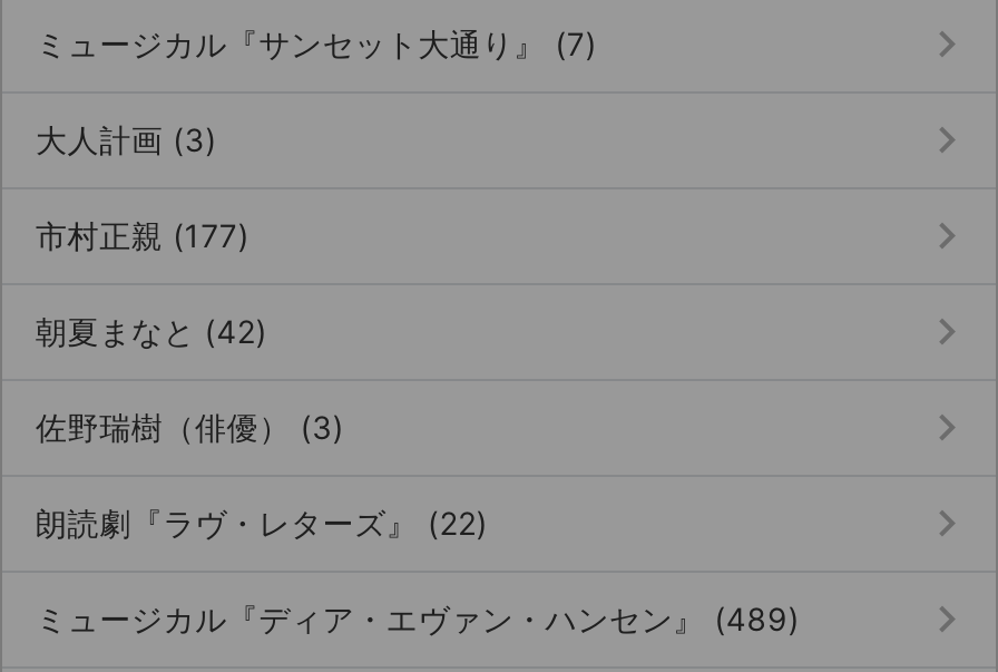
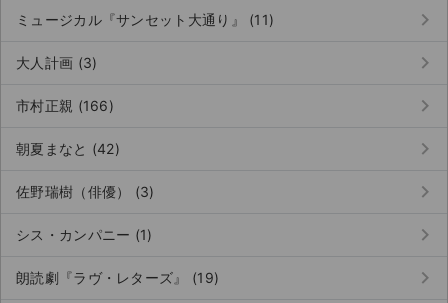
[36,25,597,63] ミュージカル『サンセット大通り』 (7) -> [16,11,274,28] ミュージカル『サンセット大通り』 (11)
[36,217,250,255] 市村正親 (177) -> [16,97,114,114] 市村正親 (166)
[36,505,488,543] 朗読劇『ラヴ・レターズ』 (22) -> [16,226,153,243] シス・カンパニー (1)
[36,600,800,638] ミュージカル『ディア・エヴァン・ハンセン』 (489) -> [16,269,219,286] 朗読劇『ラヴ・レターズ』 (19)

